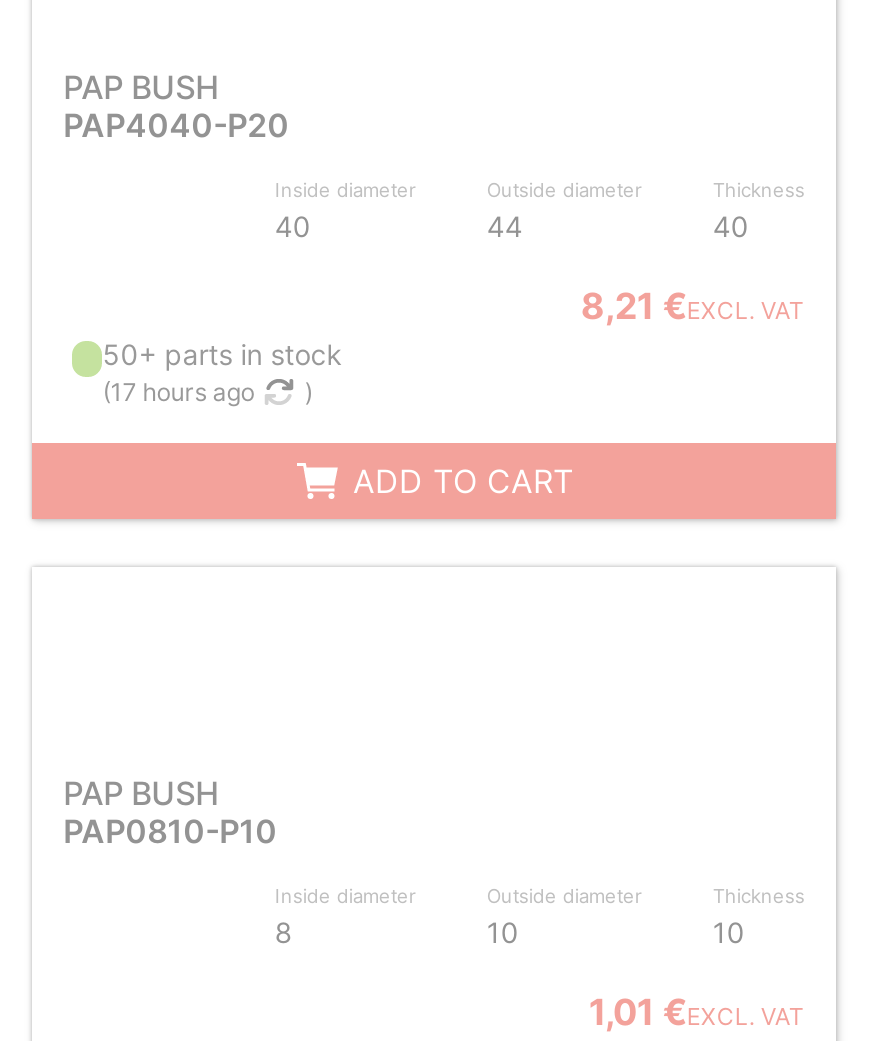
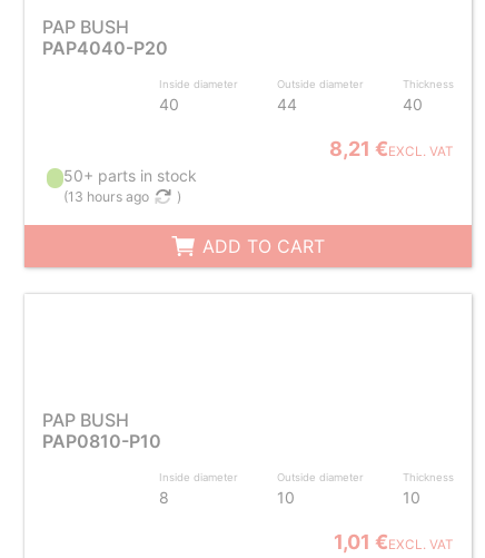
[102,377,254,407] (17 hours ago -> [64,188,149,205] (13 hours ago

